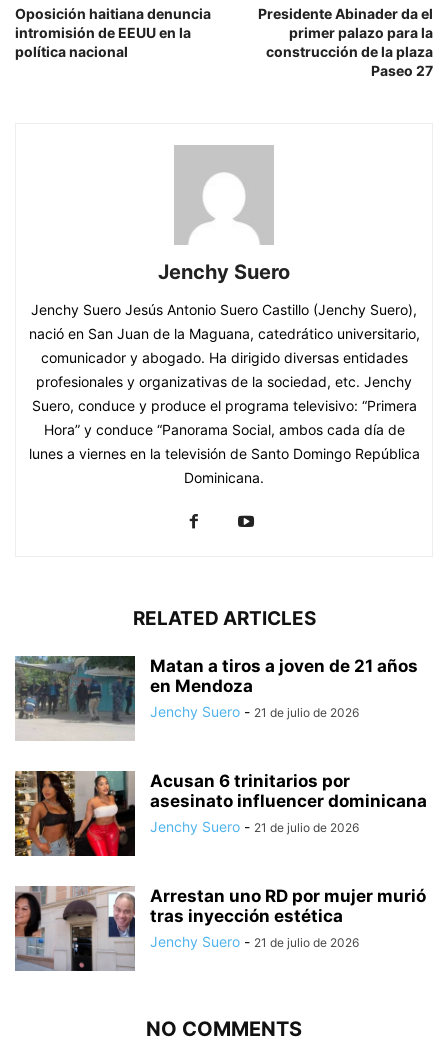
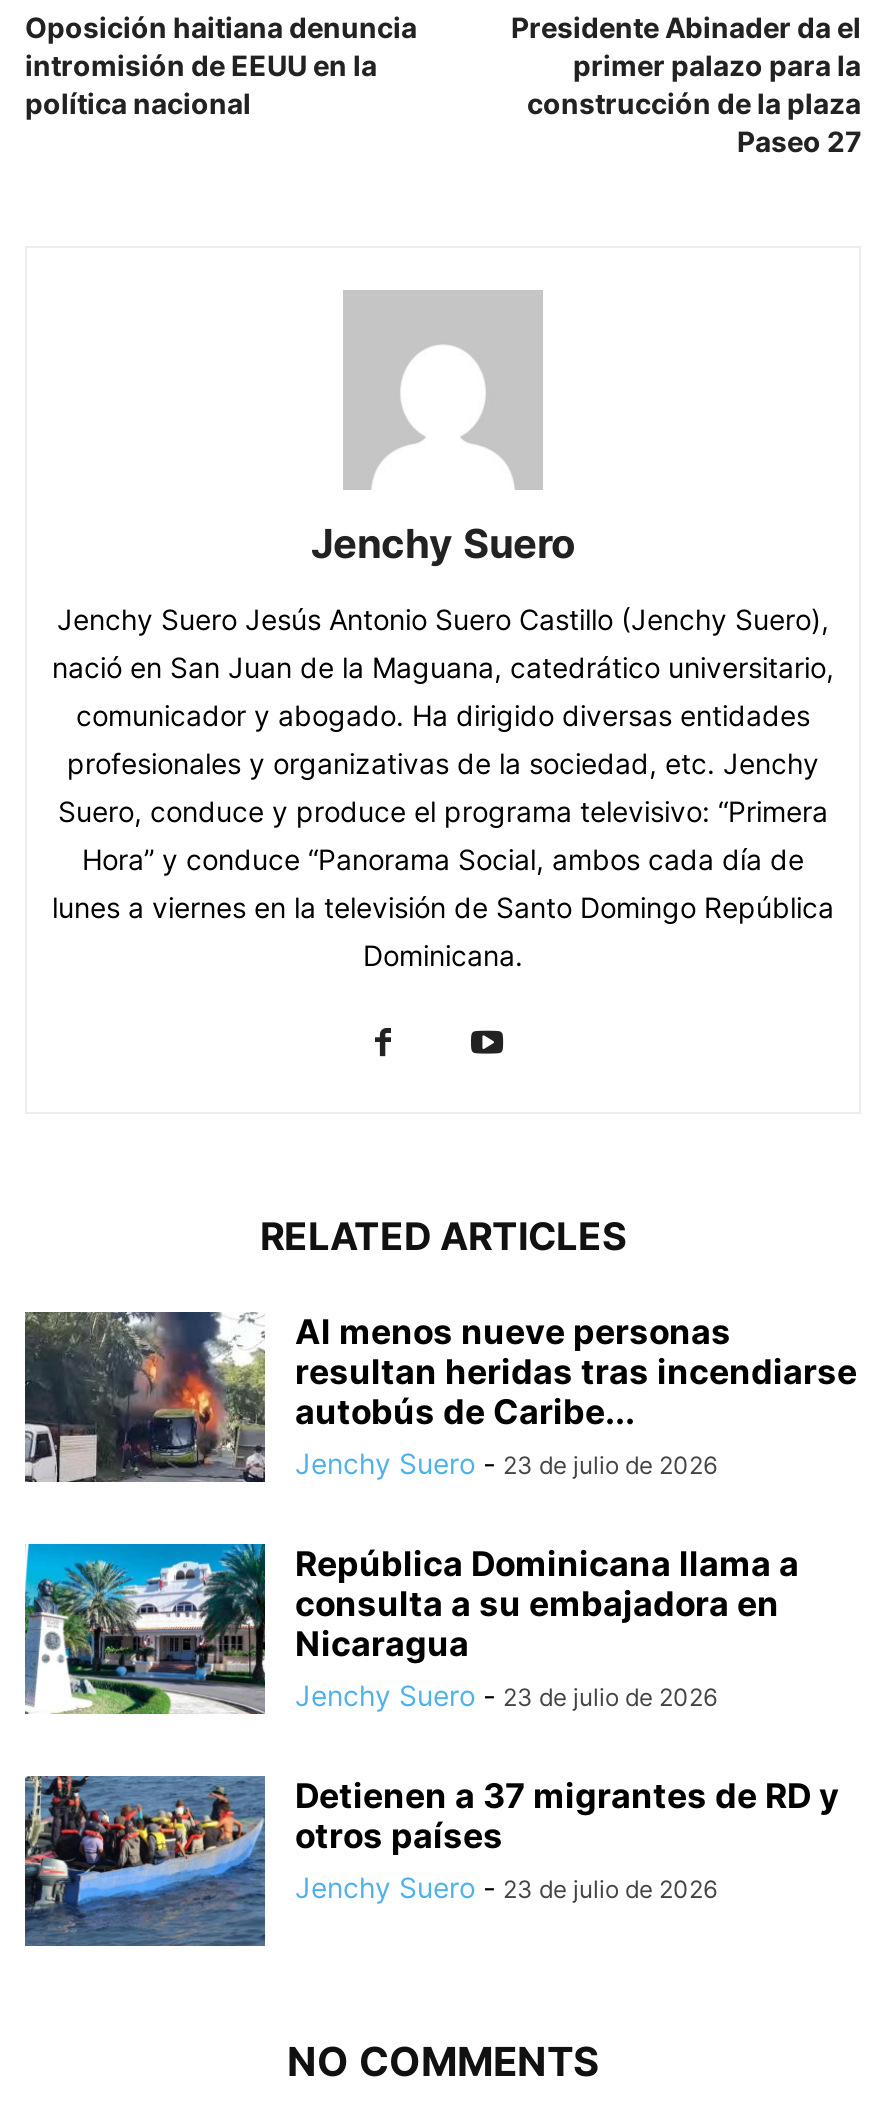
[14,655,418,738] [image] | Matan a tiros a joven de 21 años | en Mendoza | Jenchy Suero - 21 de julio de 2026 -> [23,1310,857,1482] [image] | Al menos nueve personas | resultan heridas tras incendiarse | autobús de Caribe... | Jenchy Suero - 23 de julio de 2026
[14,770,427,857] [image] | Acusan 6 trinitarios por | asesinato influencer dominicana | Jenchy Suero - 21 de julio de 2026 -> [23,1542,799,1716] [image] | República Dominicana llama a | consulta a su embajadora en | Nicaragua | Jenchy Suero - 23 de julio de 2026
[14,885,426,972] [image] | Arrestan uno RD por mujer murió | tras inyección estética | Jenchy Suero - 21 de julio de 2026 -> [23,1774,839,1948] [image] | Detienen a 37 migrantes de RD y | otros países | Jenchy Suero - 23 de julio de 2026

